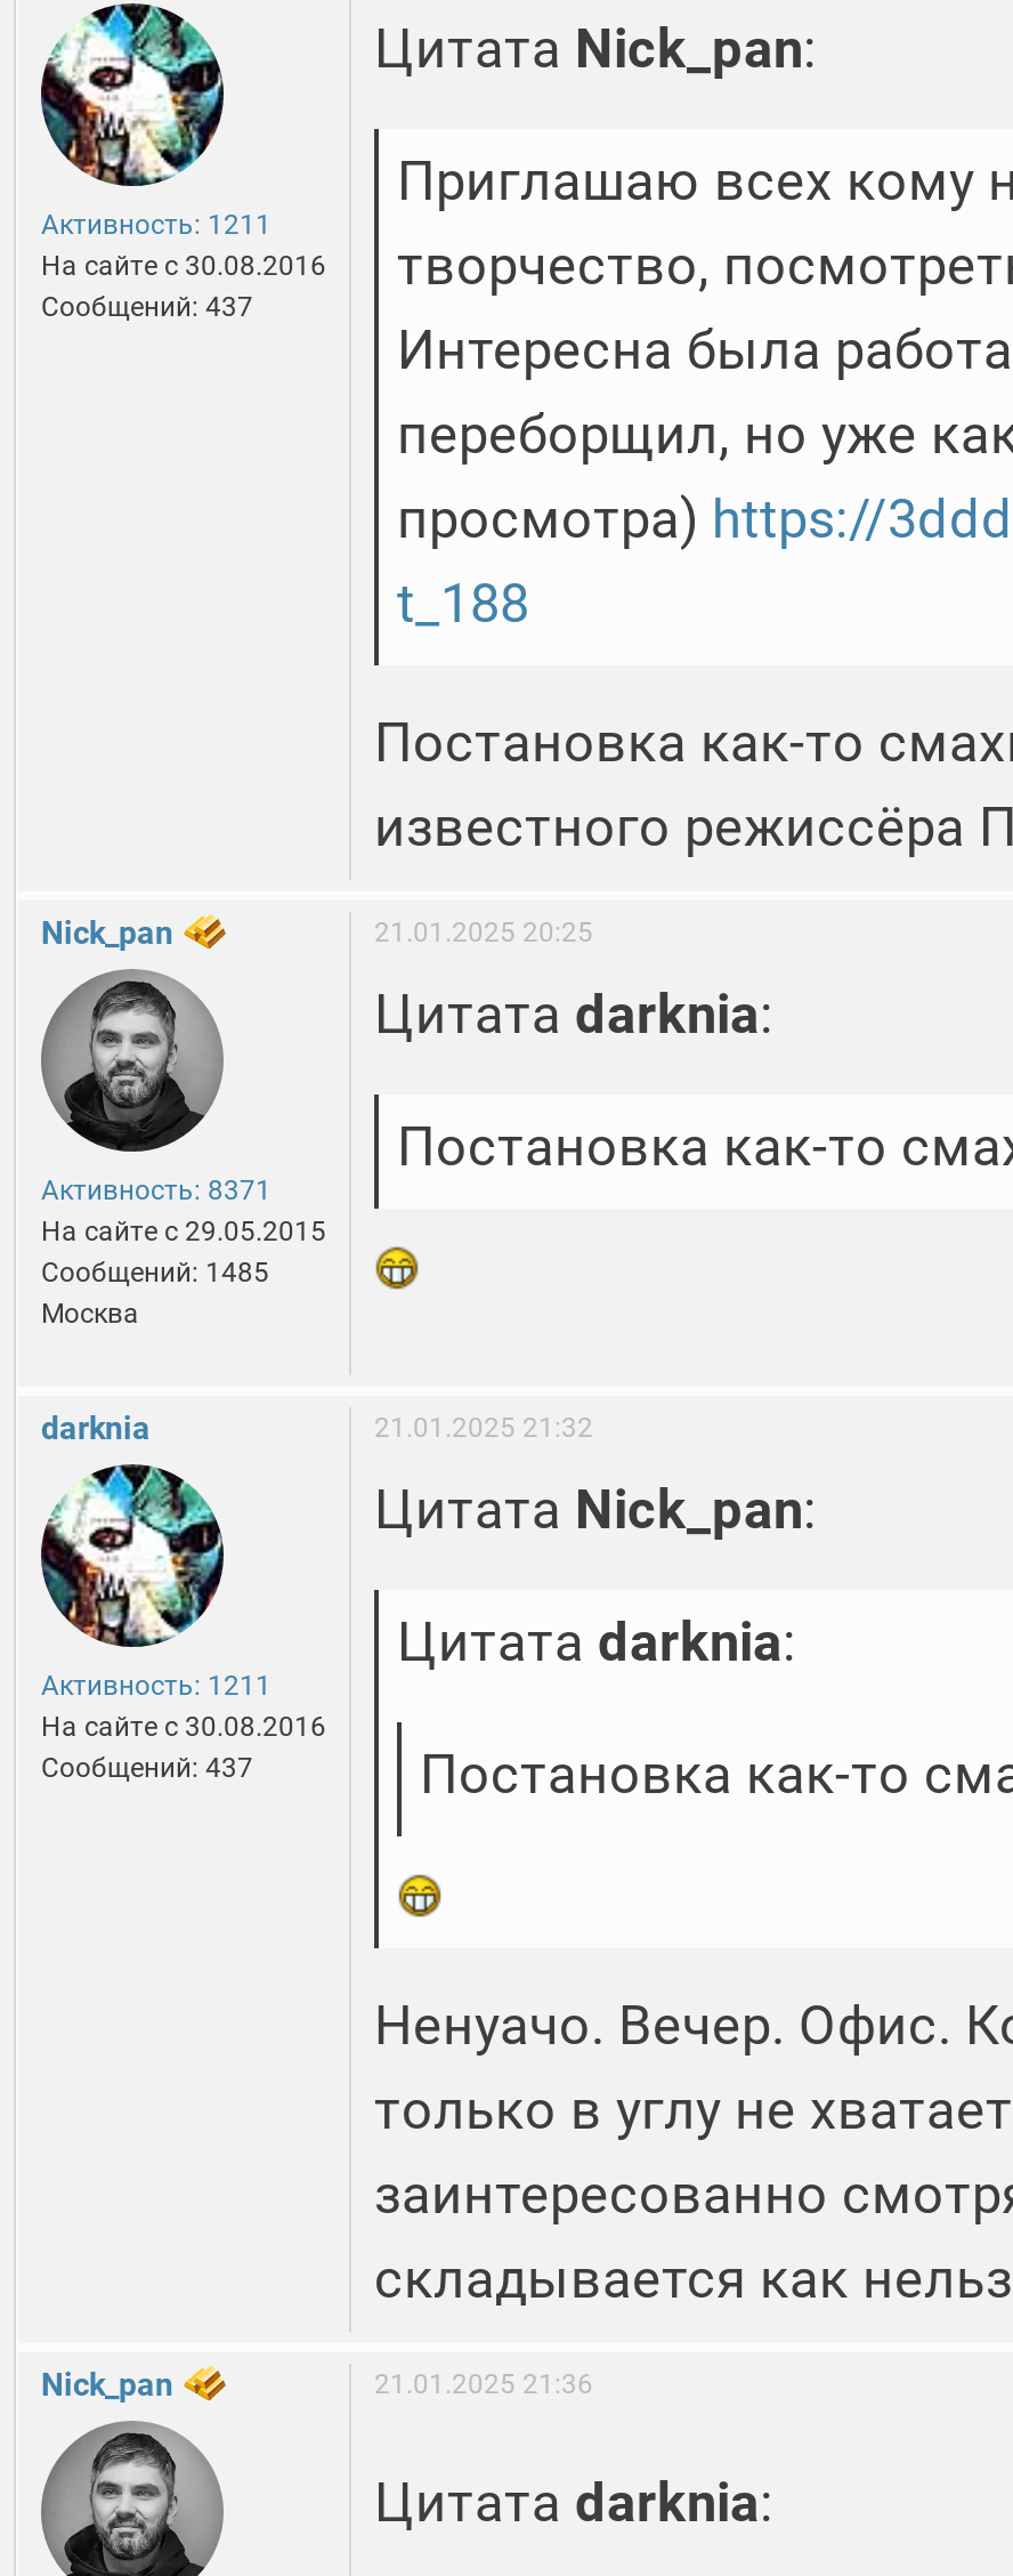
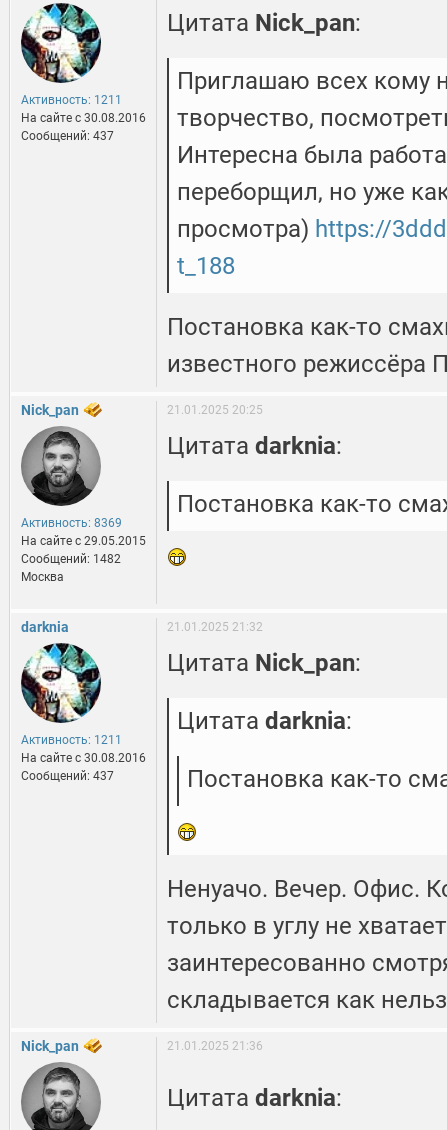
[41,1175,272,1207] Активность: 8371 -> [21,516,122,530] Активность: 8369
[41,1257,269,1289] Сообщений: 1485 -> [21,552,121,566] Сообщений: 1482

